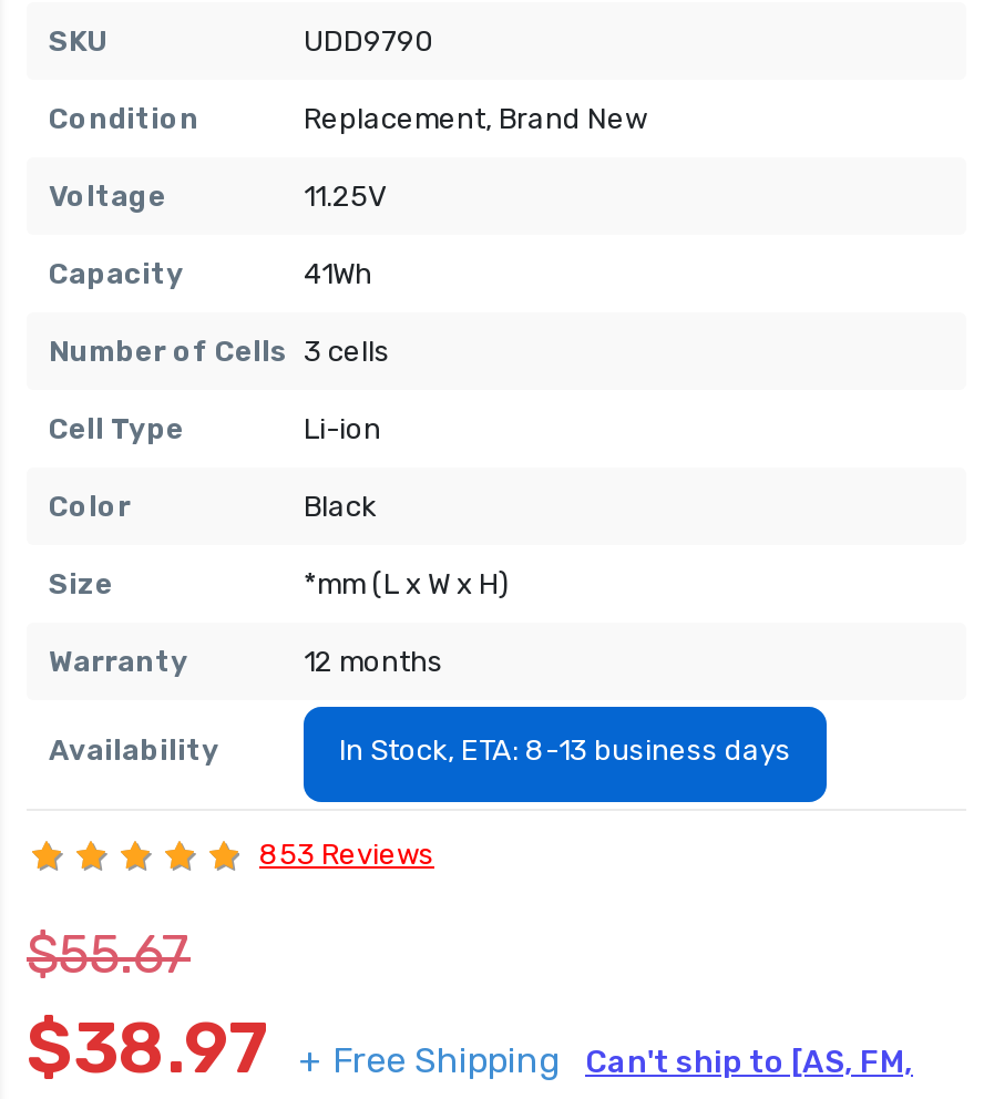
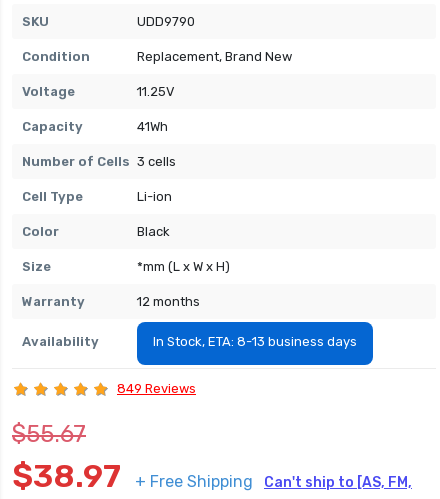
[259,838,434,871] 853 Reviews -> [117,381,196,396] 849 Reviews

